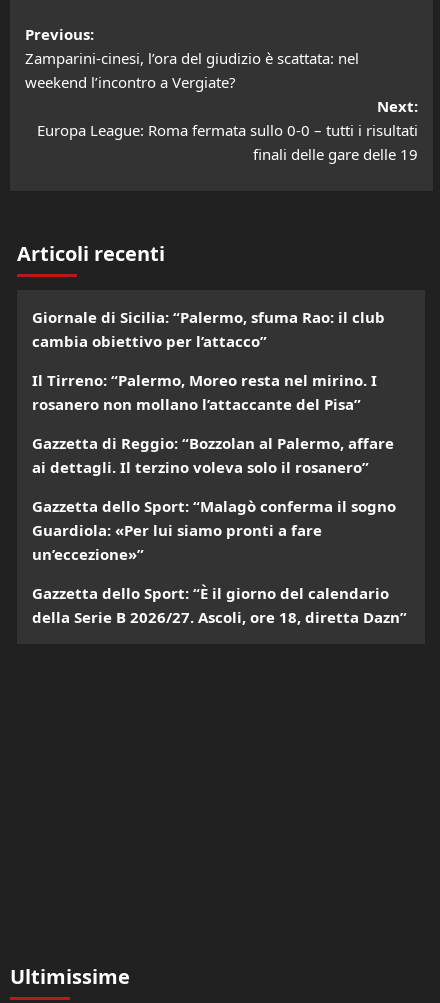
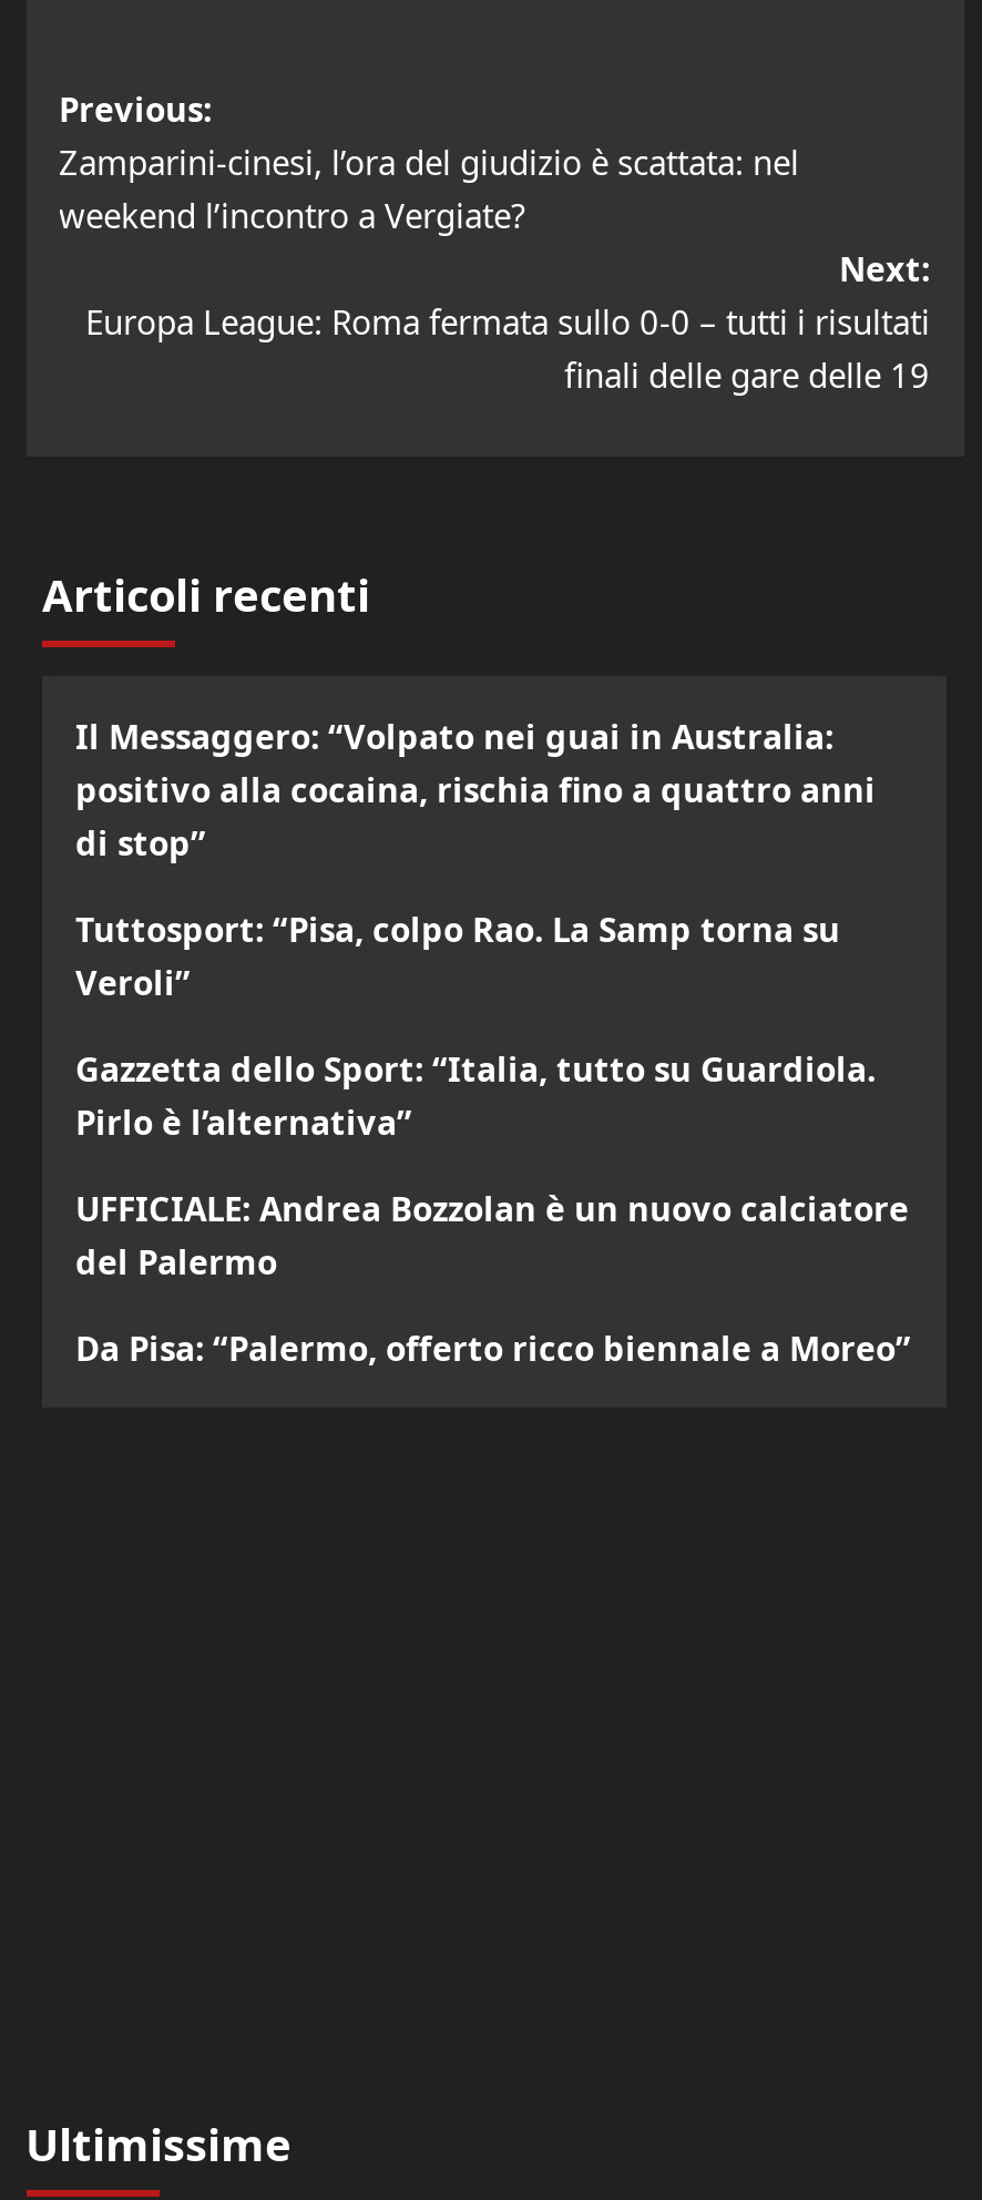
[32,307,385,351] Giornale di Sicilia: “Palermo, sfuma Rao: il club | cambia obiettivo per l’attacco” -> [75,714,876,865] Il Messaggero: “Volpato nei guai in Australia: | positivo alla cocaina, rischia fino a quattro anni | di stop”
[32,370,377,414] Il Tirreno: “Palermo, Moreo resta nel mirino. I | rosanero non mollano l’attaccante del Pisa” -> [75,907,840,1005] Tuttosport: “Pisa, colpo Rao. La Samp torna su | Veroli”
[32,433,394,477] Gazzetta di Reggio: “Bozzolan al Palermo, affare | ai dettagli. Il terzino voleva solo il rosanero” -> [75,1047,876,1144] Gazzetta dello Sport: “Italia, tutto su Guardiola. | Pirlo è l’alternativa”
[32,496,396,564] Gazzetta dello Sport: “Malagò conferma il sogno | Guardiola: «Per lui siamo pronti a fare | un’eccezione»” -> [75,1187,909,1284] UFFICIALE: Andrea Bozzolan è un nuovo calciatore | del Palermo
[32,583,407,627] Gazzetta dello Sport: “È il giorno del calendario | della Serie B 2026/27. Ascoli, ore 18, diretta Dazn” -> [75,1326,911,1371] Da Pisa: “Palermo, offerto ricco biennale a Moreo”

